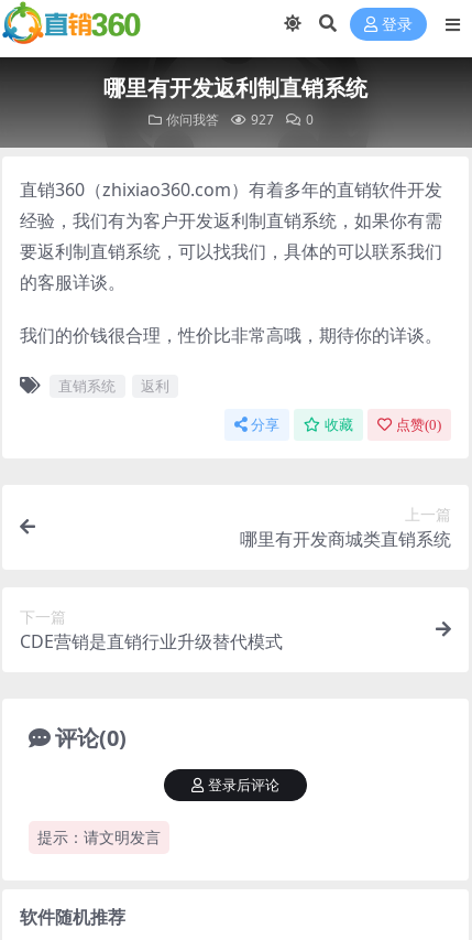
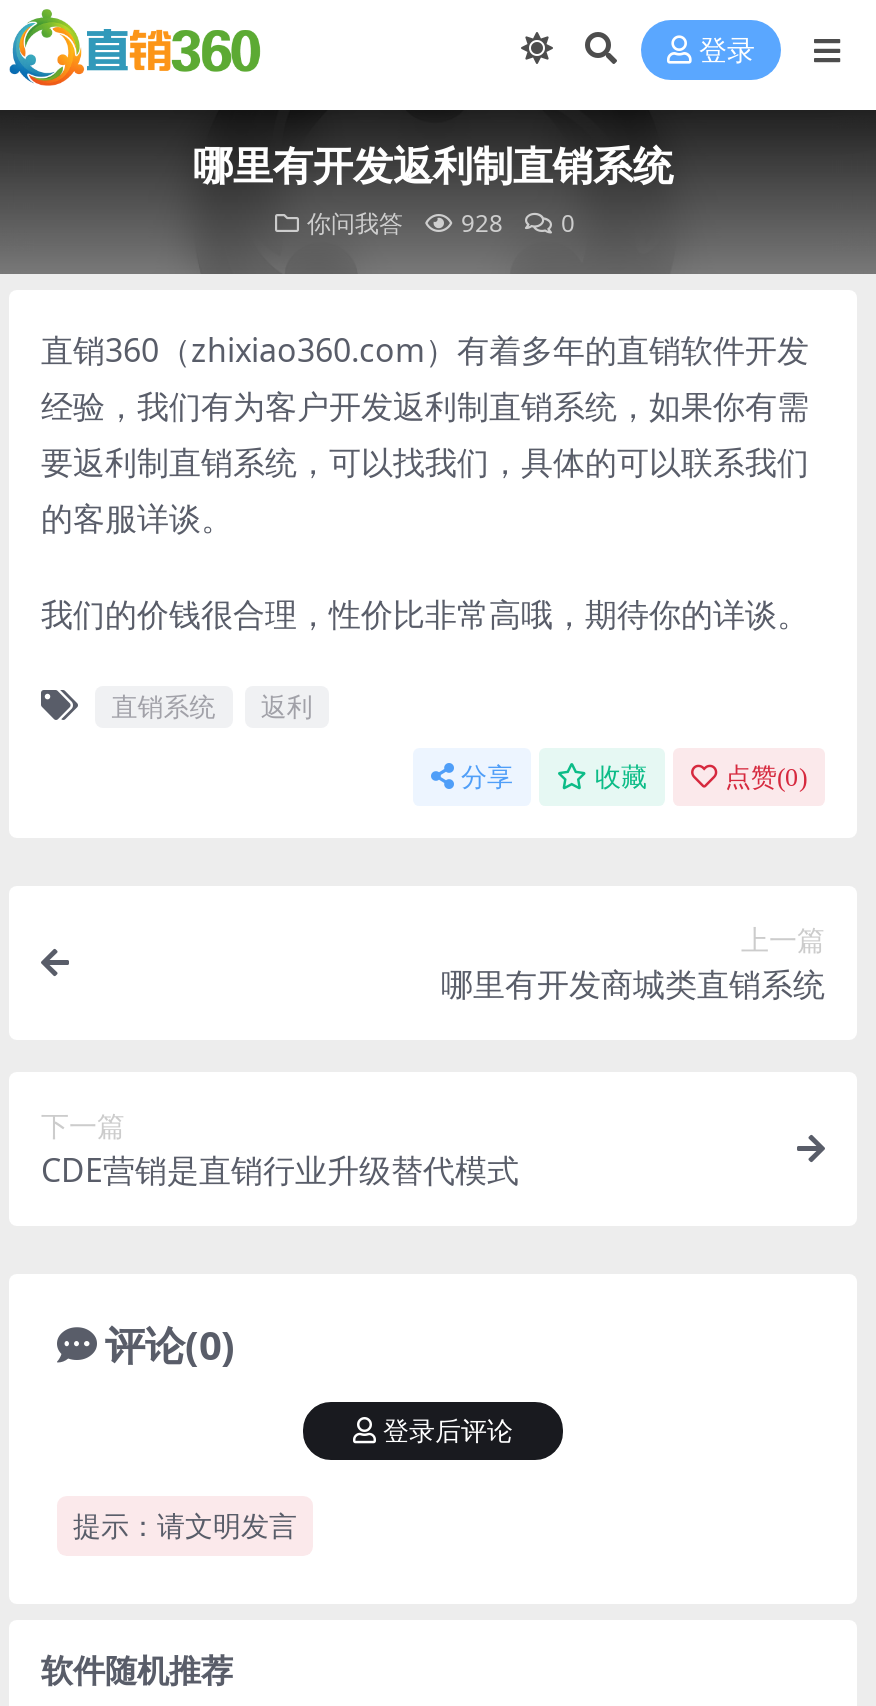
[166,110,314,129] 你问我答 927 0 -> [307,206,575,240] 你问我答 928 0

